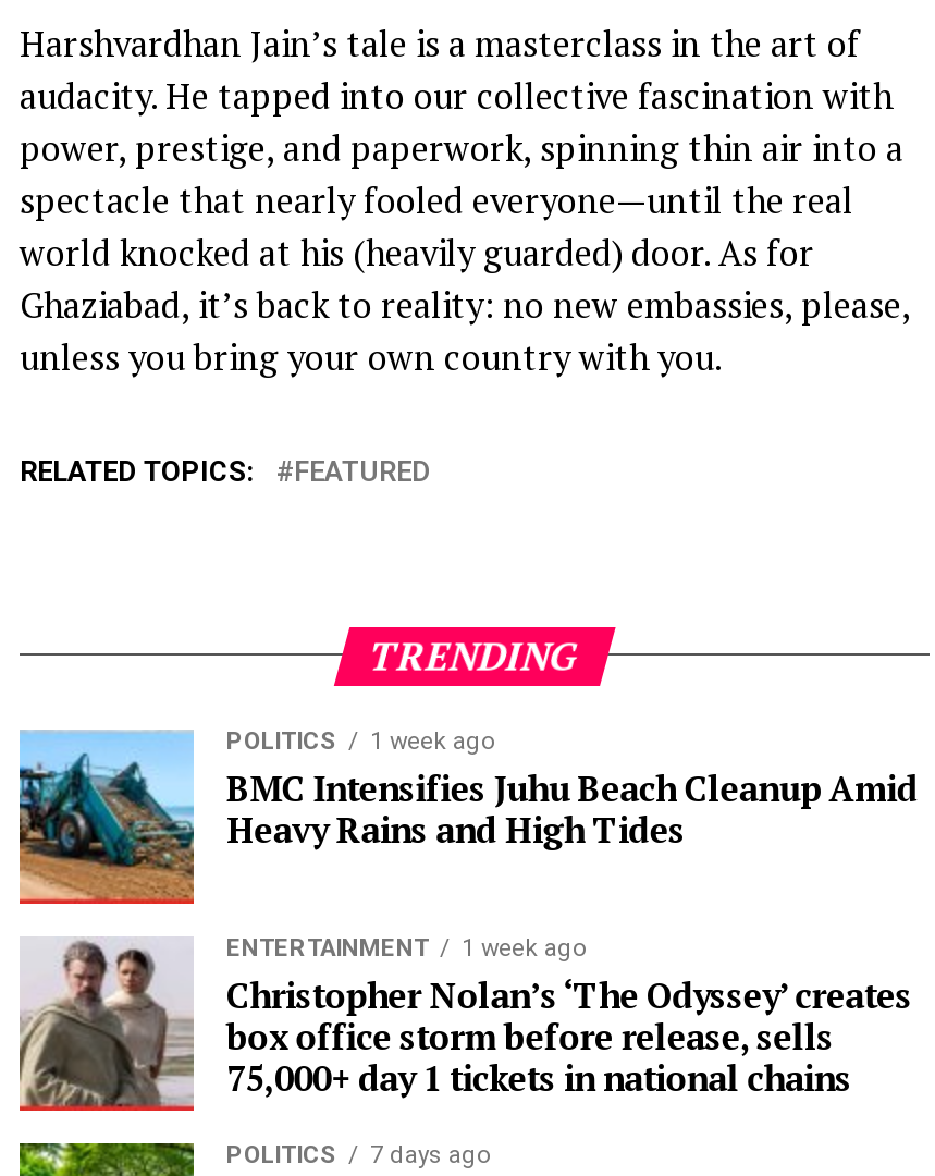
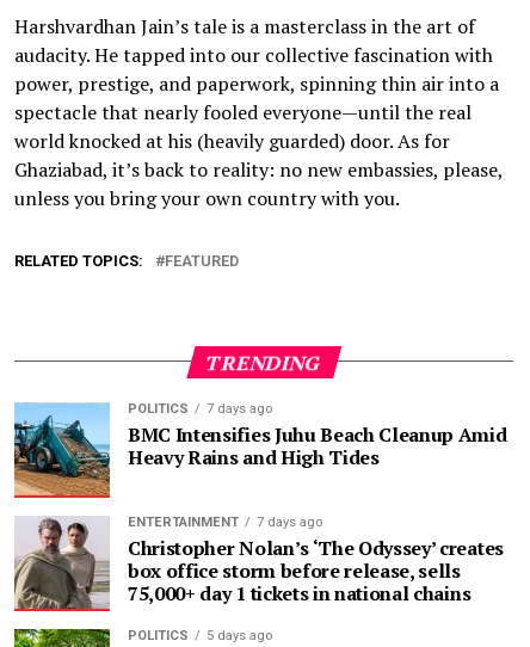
[226,727,494,755] POLITICS 1 week ago -> [128,401,272,416] POLITICS 7 days ago
[226,934,586,962] ENTERTAINMENT 1 week ago -> [128,514,322,530] ENTERTAINMENT 7 days ago
[226,1141,490,1169] POLITICS 7 days ago -> [128,628,272,643] POLITICS 5 days ago

